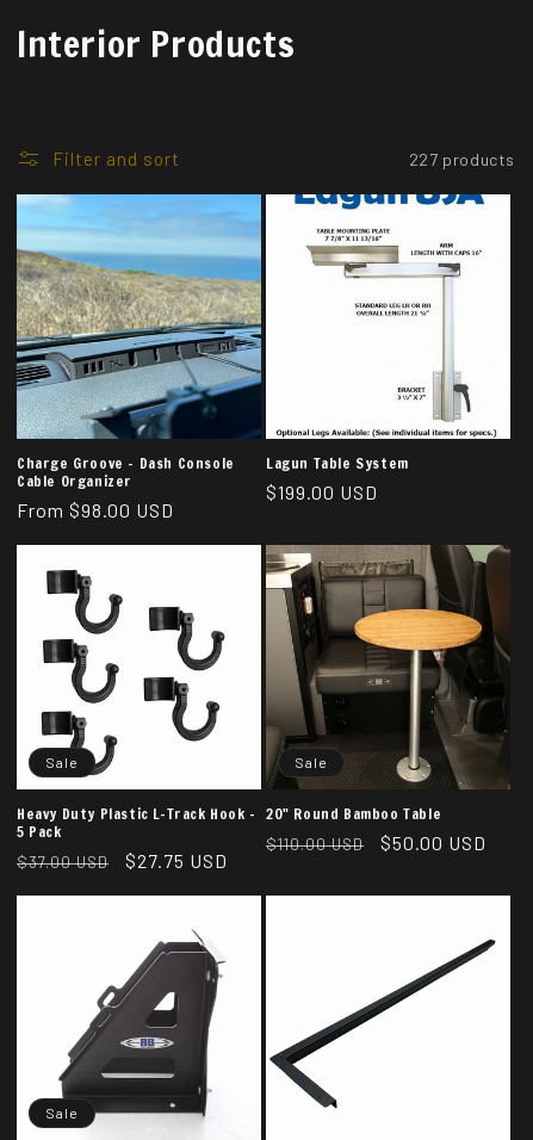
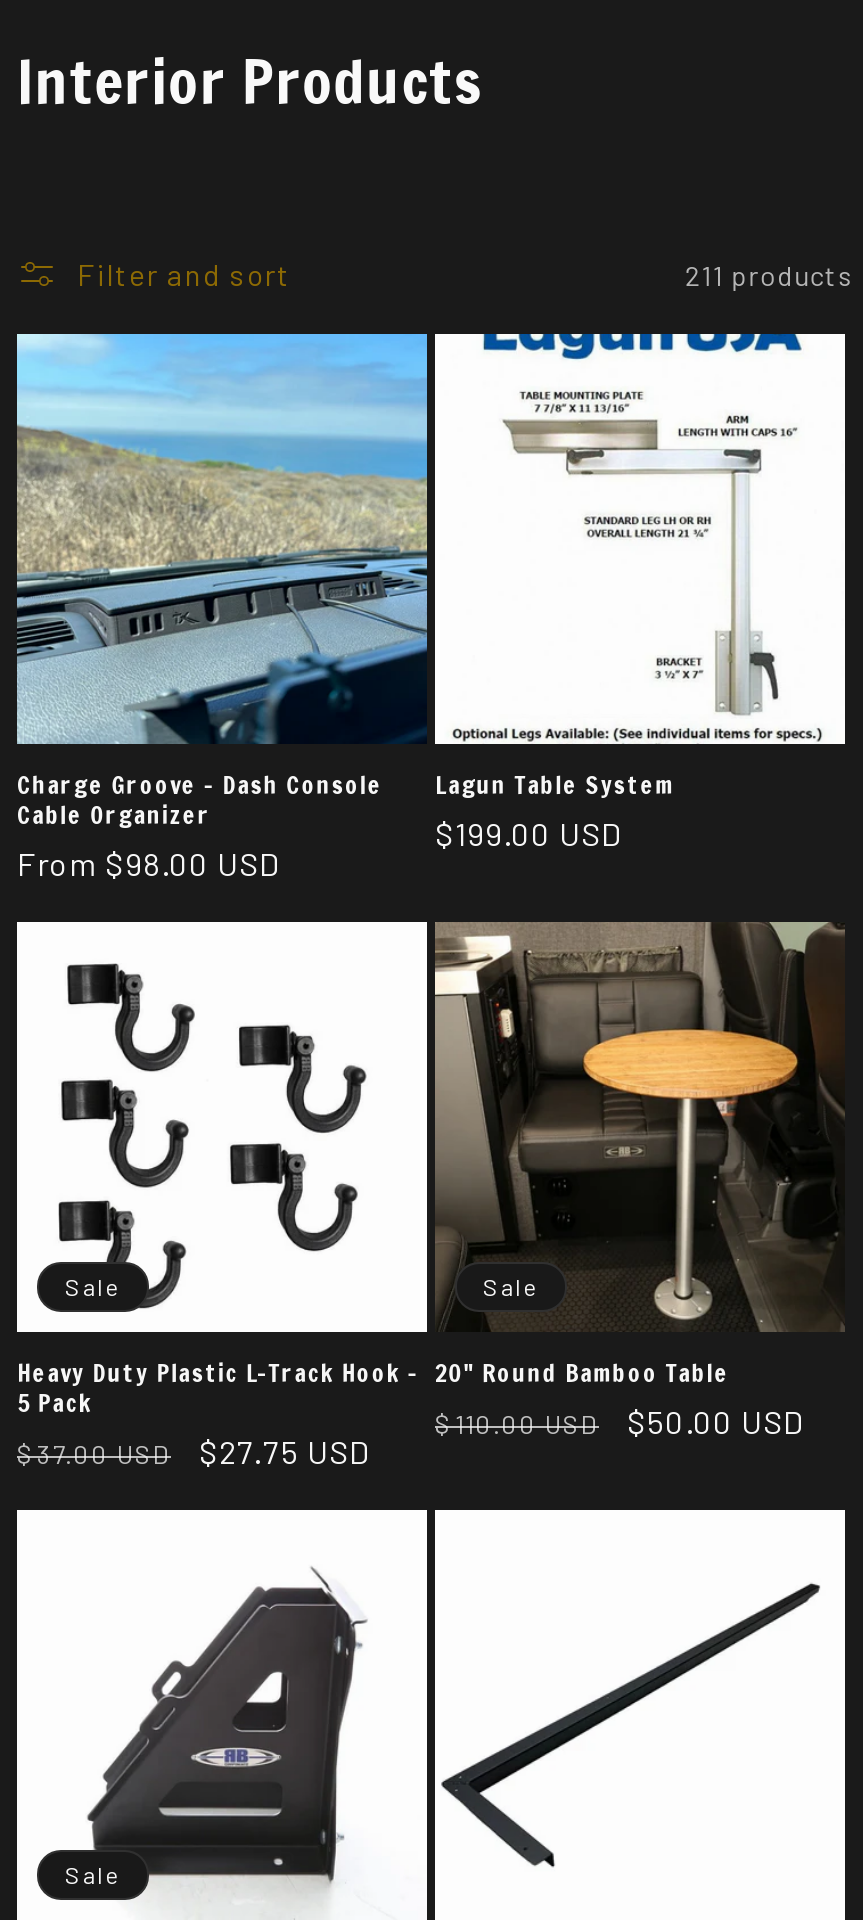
[409,148,515,169] 227 products -> [685,257,853,291] 211 products

